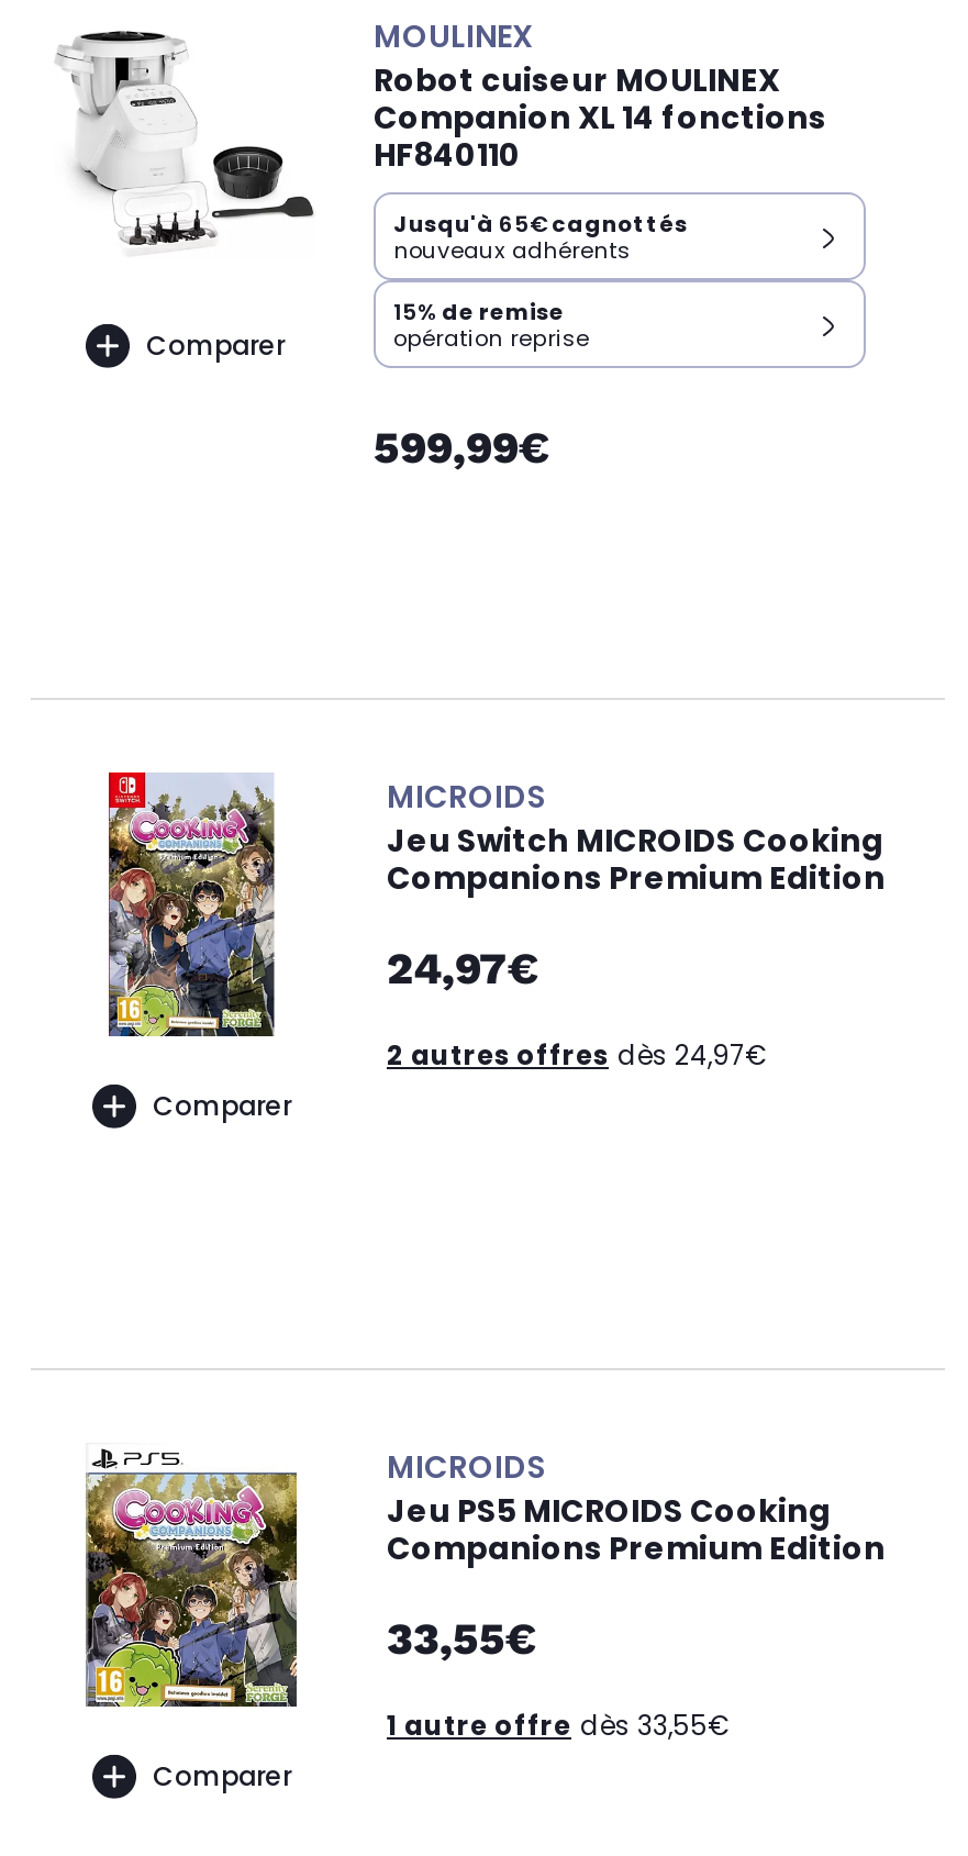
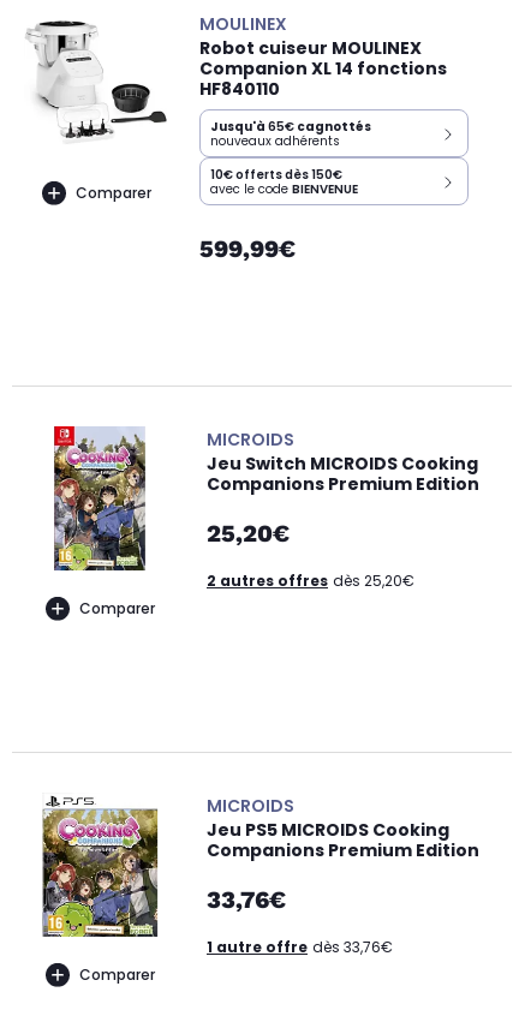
[393,296,589,355] 15% de remise | opération reprise -> [210,166,358,198] 10€ offerts dès 150€ | avec le code BIENVENUE
[387,942,538,994] 24,97€ -> [207,519,290,548] 25,20€
[387,1036,767,1074] 2 autres offres dès 24,97€ -> [207,570,414,591] 2 autres offres dès 25,20€
[387,1612,536,1665] 33,55€ -> [207,885,286,914] 33,76€
[387,1707,730,1744] 1 autre offre dès 33,55€ -> [207,937,393,957] 1 autre offre dès 33,76€

